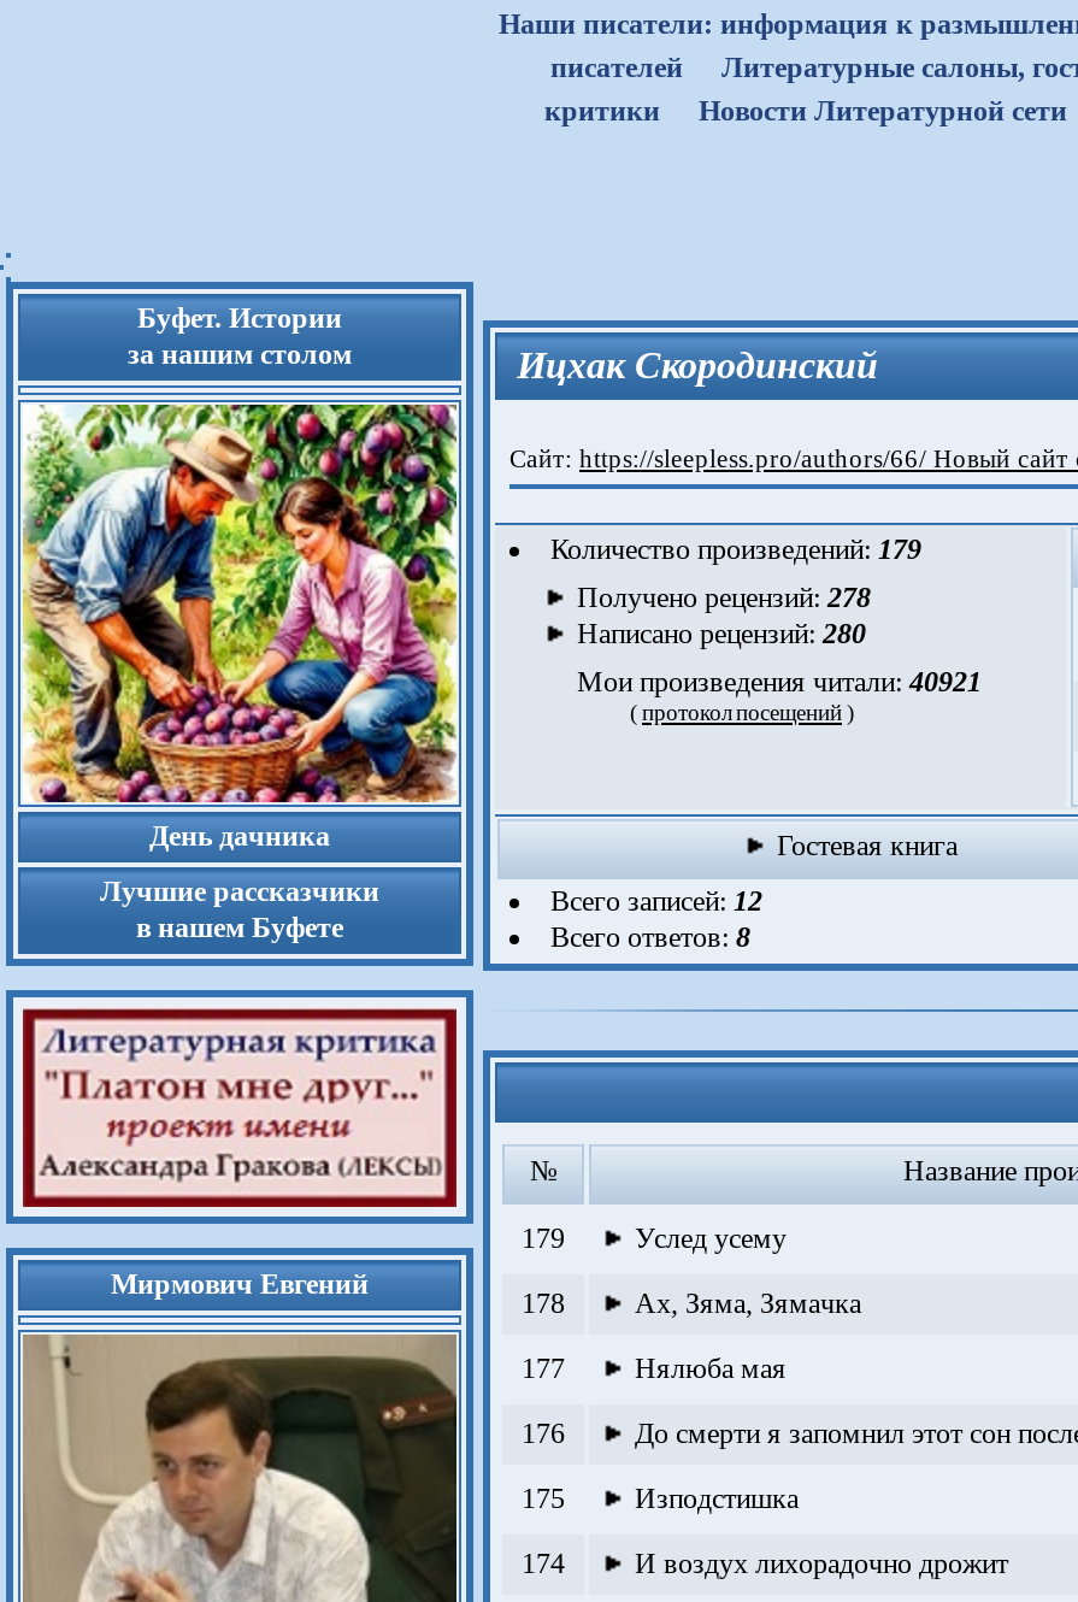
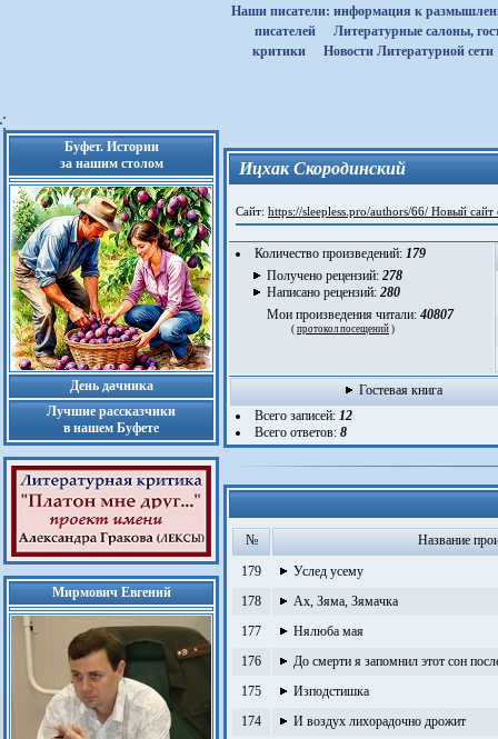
[577,665,982,699] Мои произведения читали: 40921 -> [267,307,454,322] Мои произведения читали: 40807

